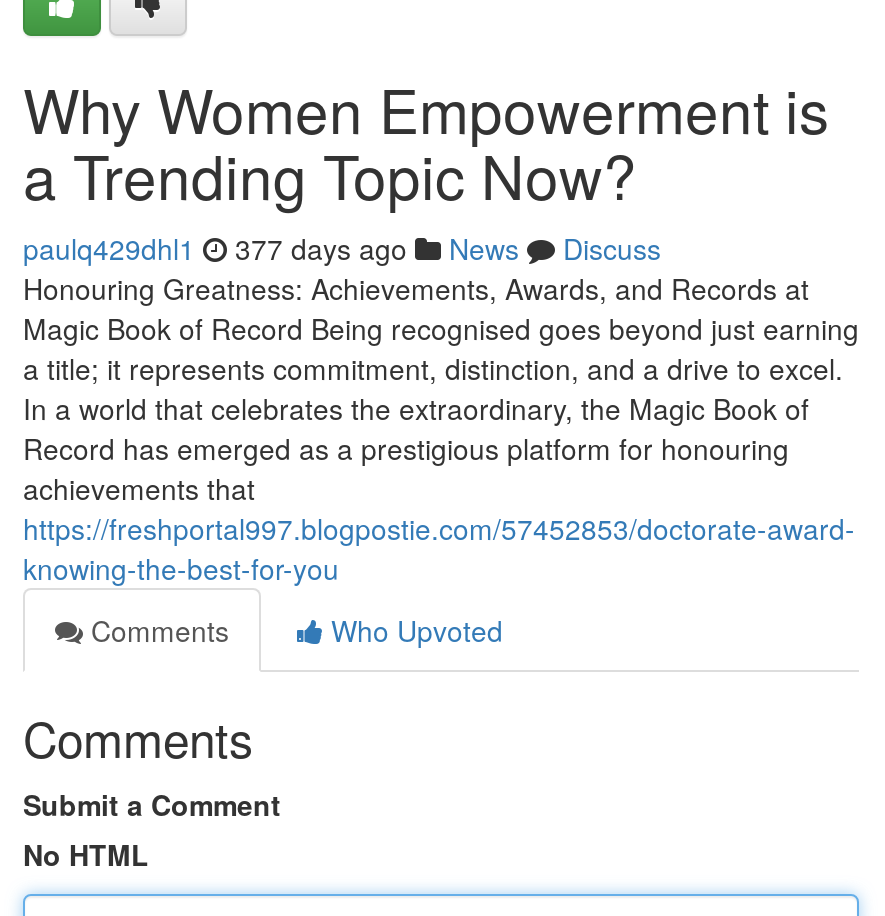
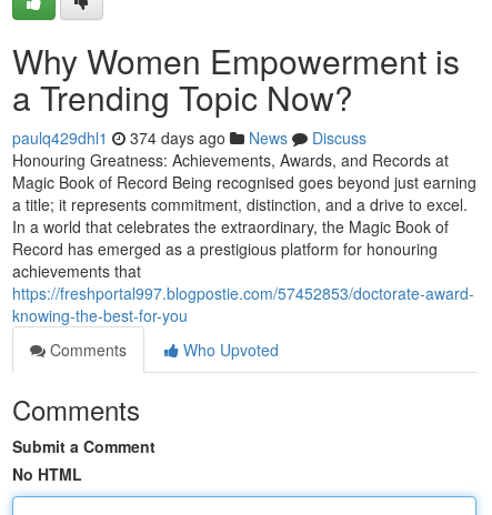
[23,228,661,268] paulq429dhl1 377 days ago News Discuss -> [12,127,367,149] paulq429dhl1 374 days ago News Discuss

